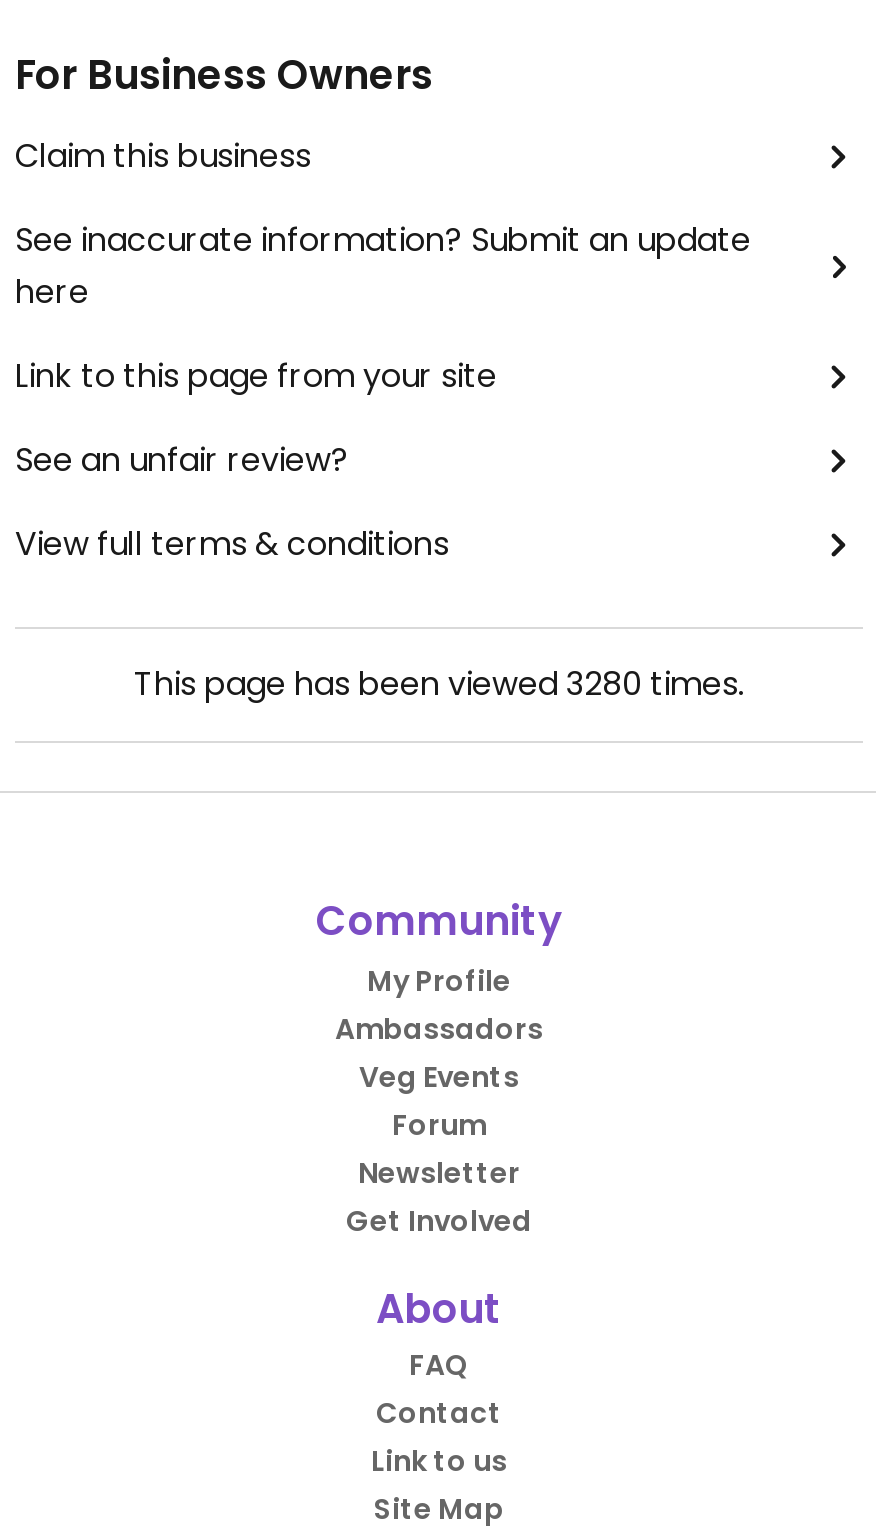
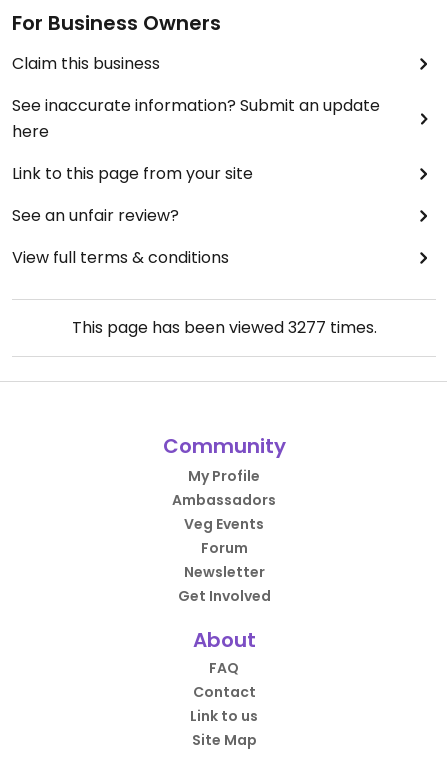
[134,661,744,707] This page has been viewed 3280 times. -> [71,316,376,339] This page has been viewed 3277 times.

